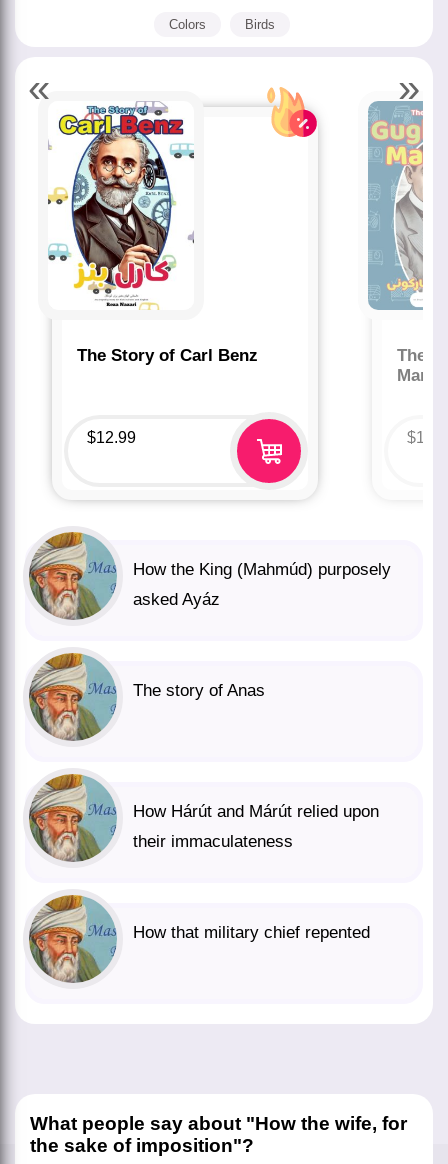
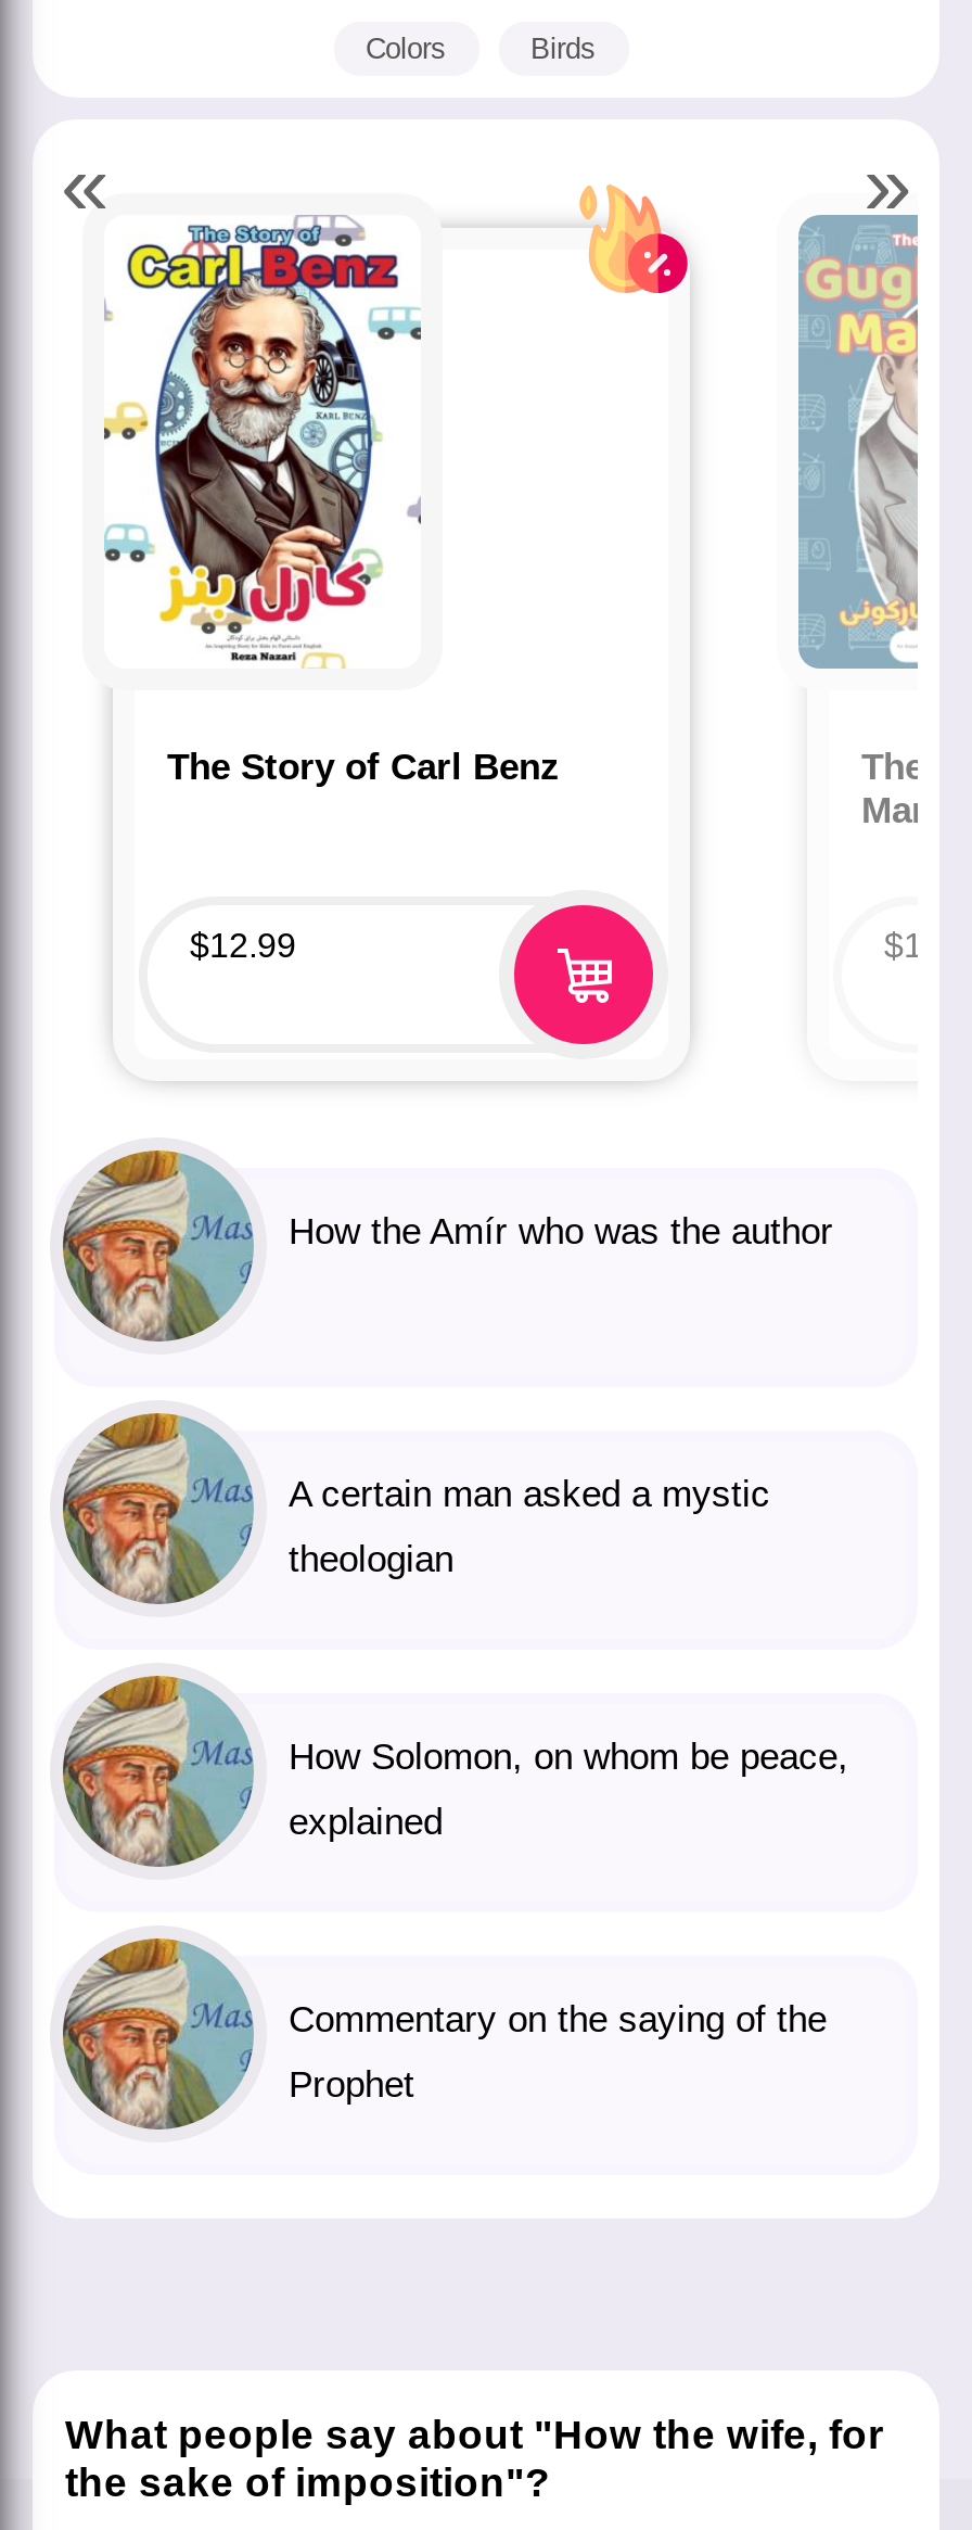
[133,560,391,609] How the King (Mahmúd) purposely | asked Ayáz -> [289,1211,833,1252] How the Amír who was the author
[133,681,265,700] The story of Anas -> [289,1474,770,1580] A certain man asked a mystic | theologian
[133,802,379,851] How Hárút and Márút relied upon | their immaculateness -> [289,1736,848,1843] How Solomon, on whom be peace, | explained
[133,923,370,942] How that military chief repented -> [289,1999,827,2105] Commentary on the saying of the | Prophet

